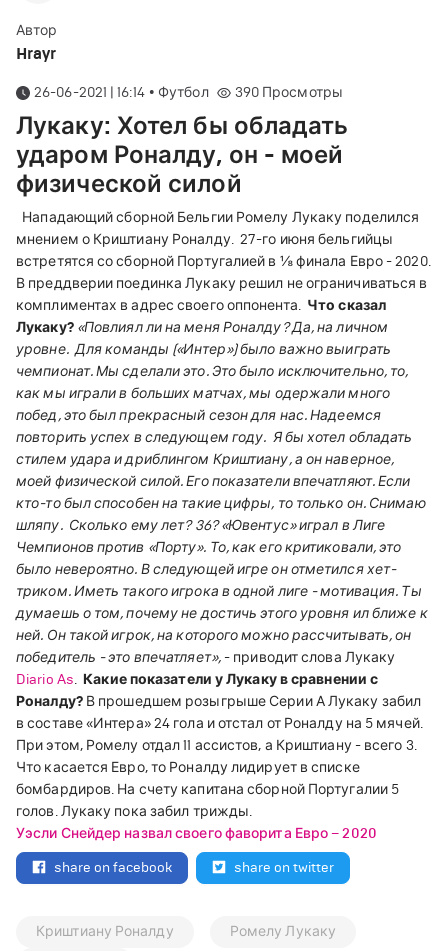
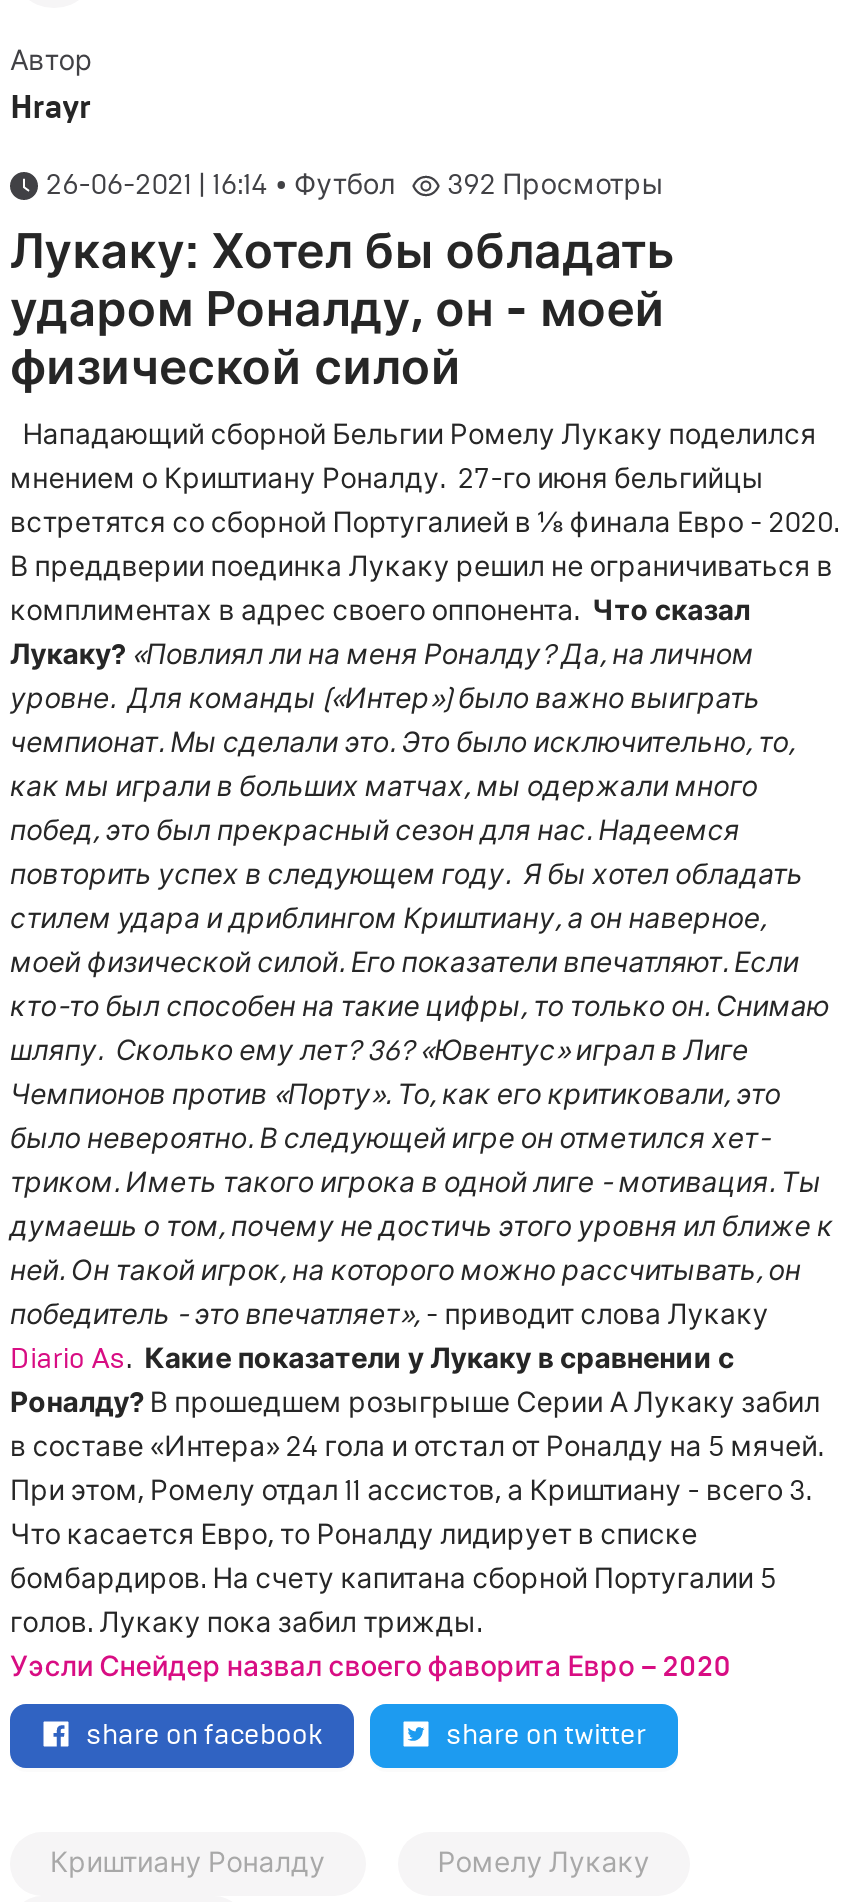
[235,84,343,101] 390 Просмотры -> [447,168,664,202] 392 Просмотры

